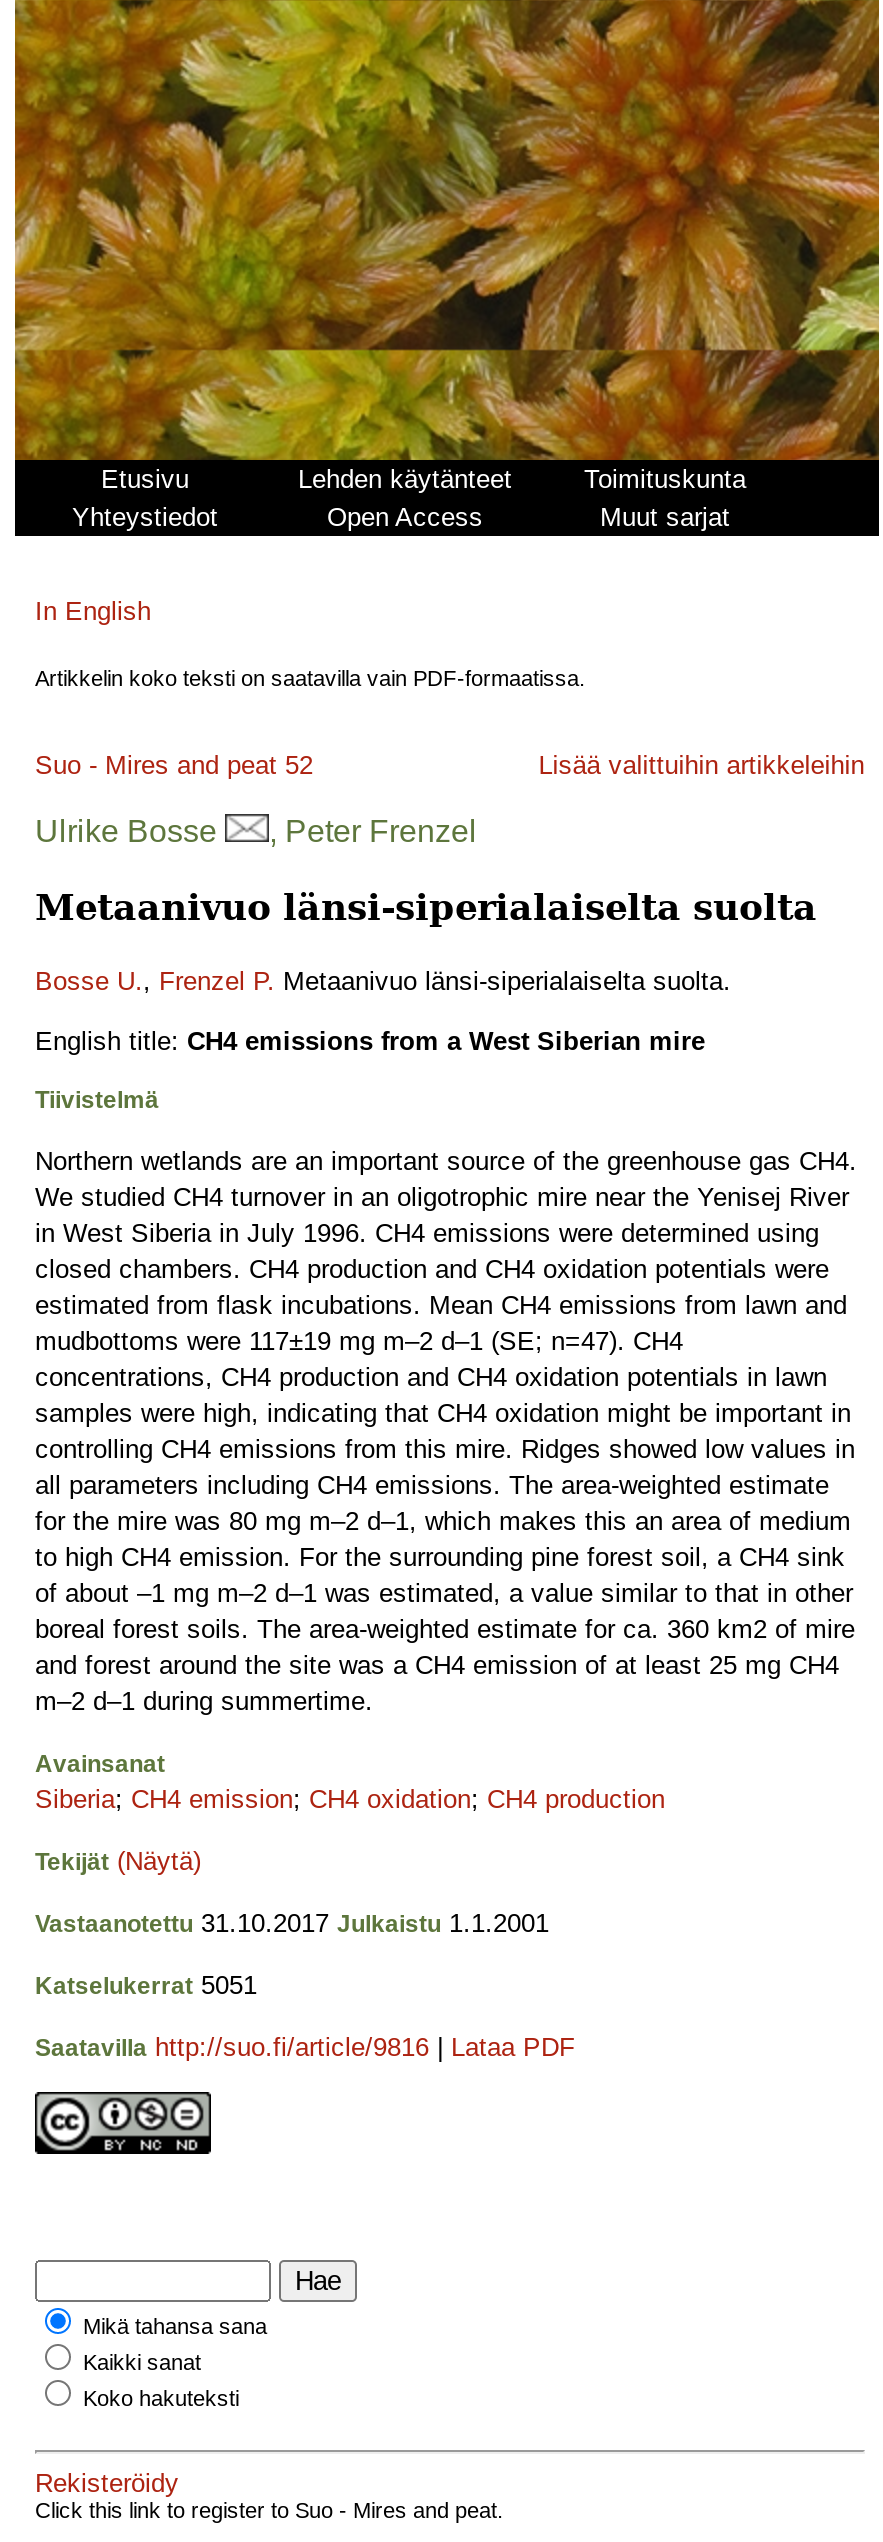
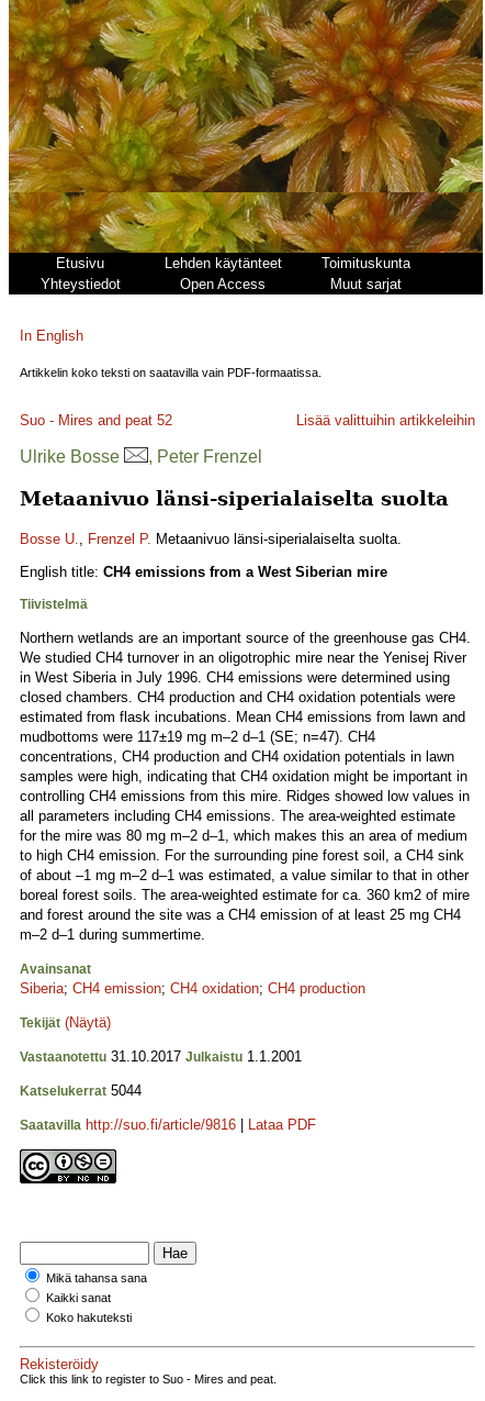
[35,1970,257,2000] Katselukerrat 5051 -> [20,1082,142,1099] Katselukerrat 5044

